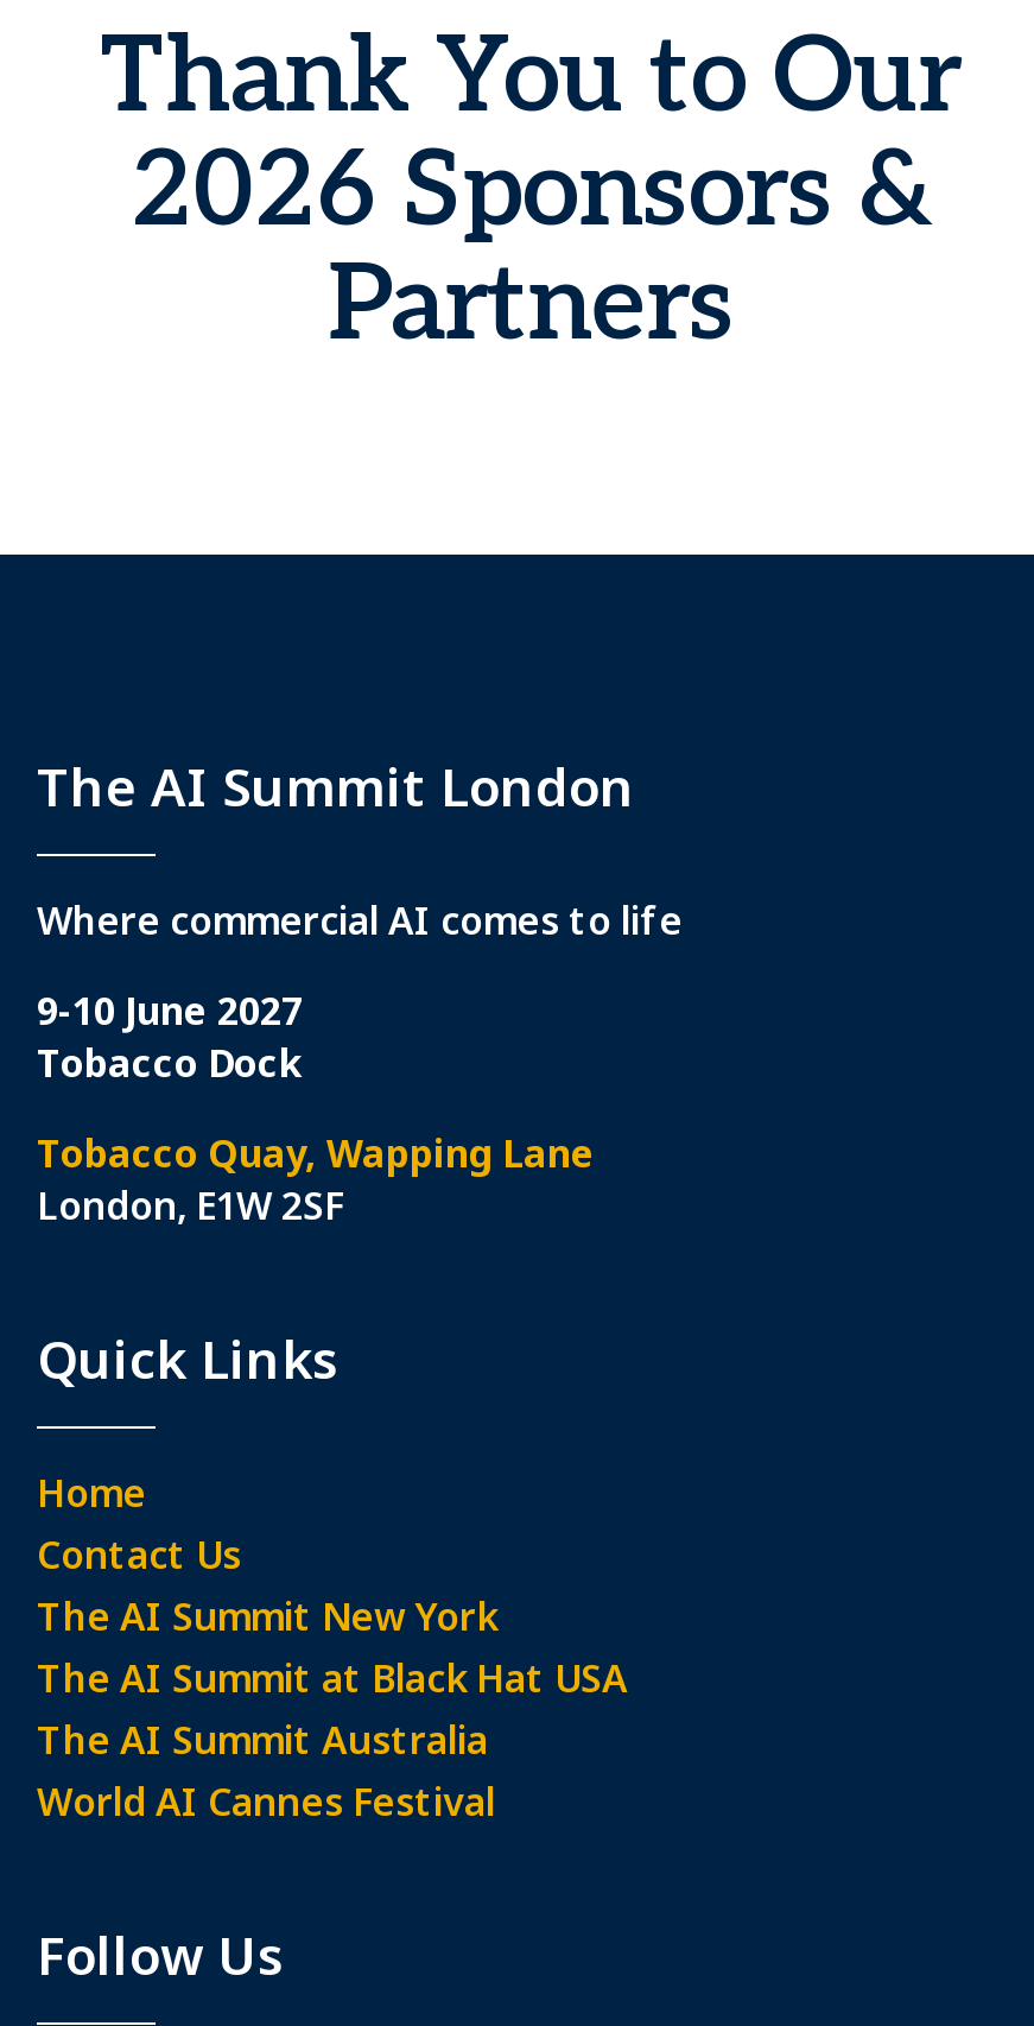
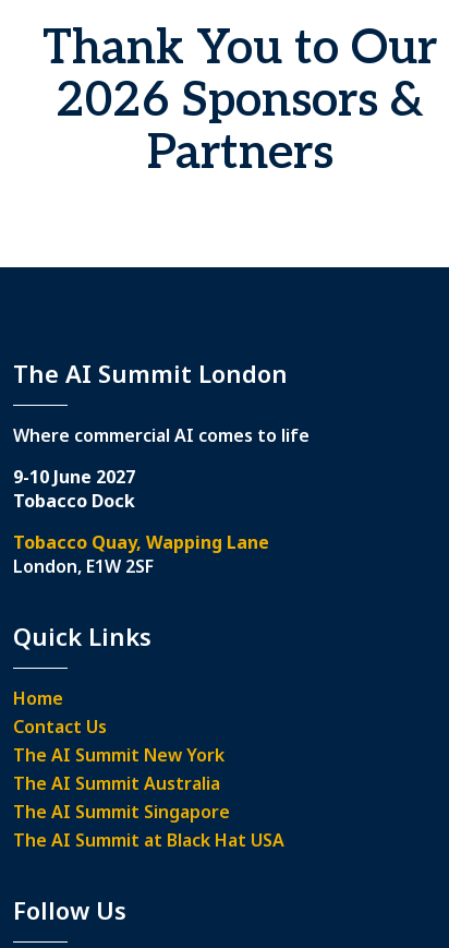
moved [37,1651,628,1704] -> [13,828,284,852]: The AI Summit at Black Hat USA
moved [37,1713,488,1765] -> [13,772,220,796]: The AI Summit Australia
[37,1775,495,1827] World AI Cannes Festival -> [13,800,230,824] The AI Summit Singapore

